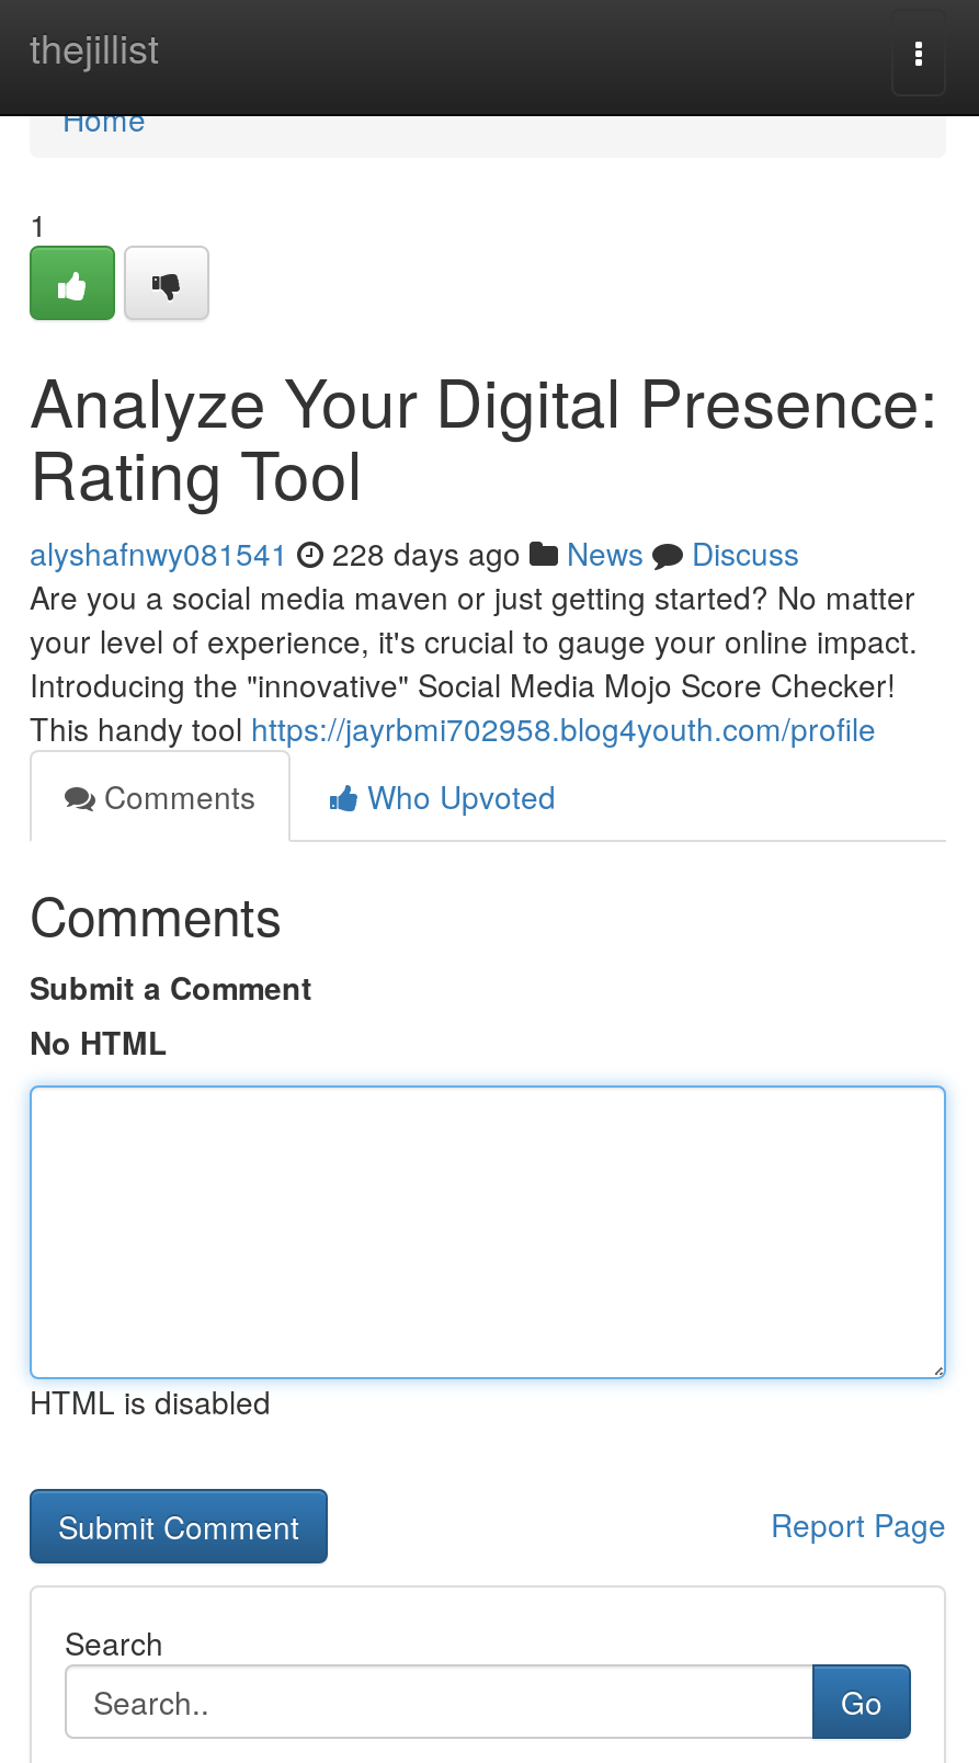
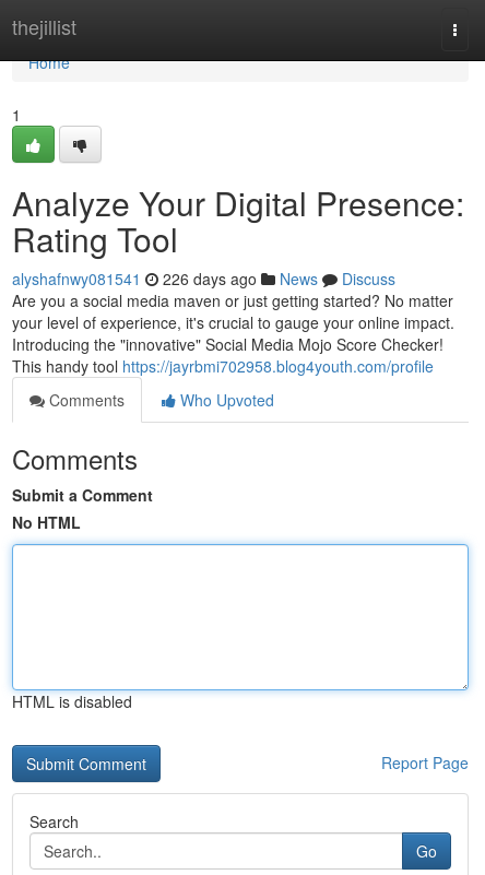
[30,531,799,575] alyshafnwy081541 228 days ago News Discuss -> [12,268,395,289] alyshafnwy081541 226 days ago News Discuss

